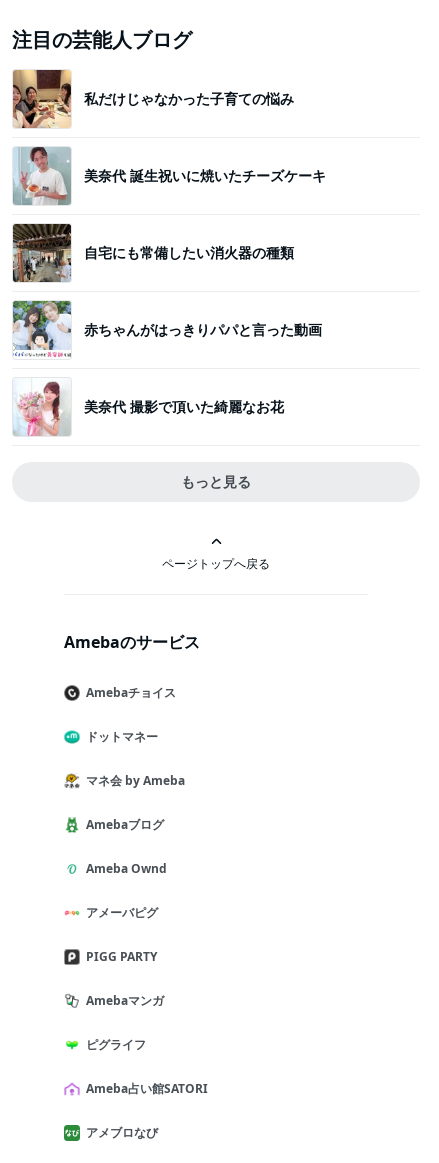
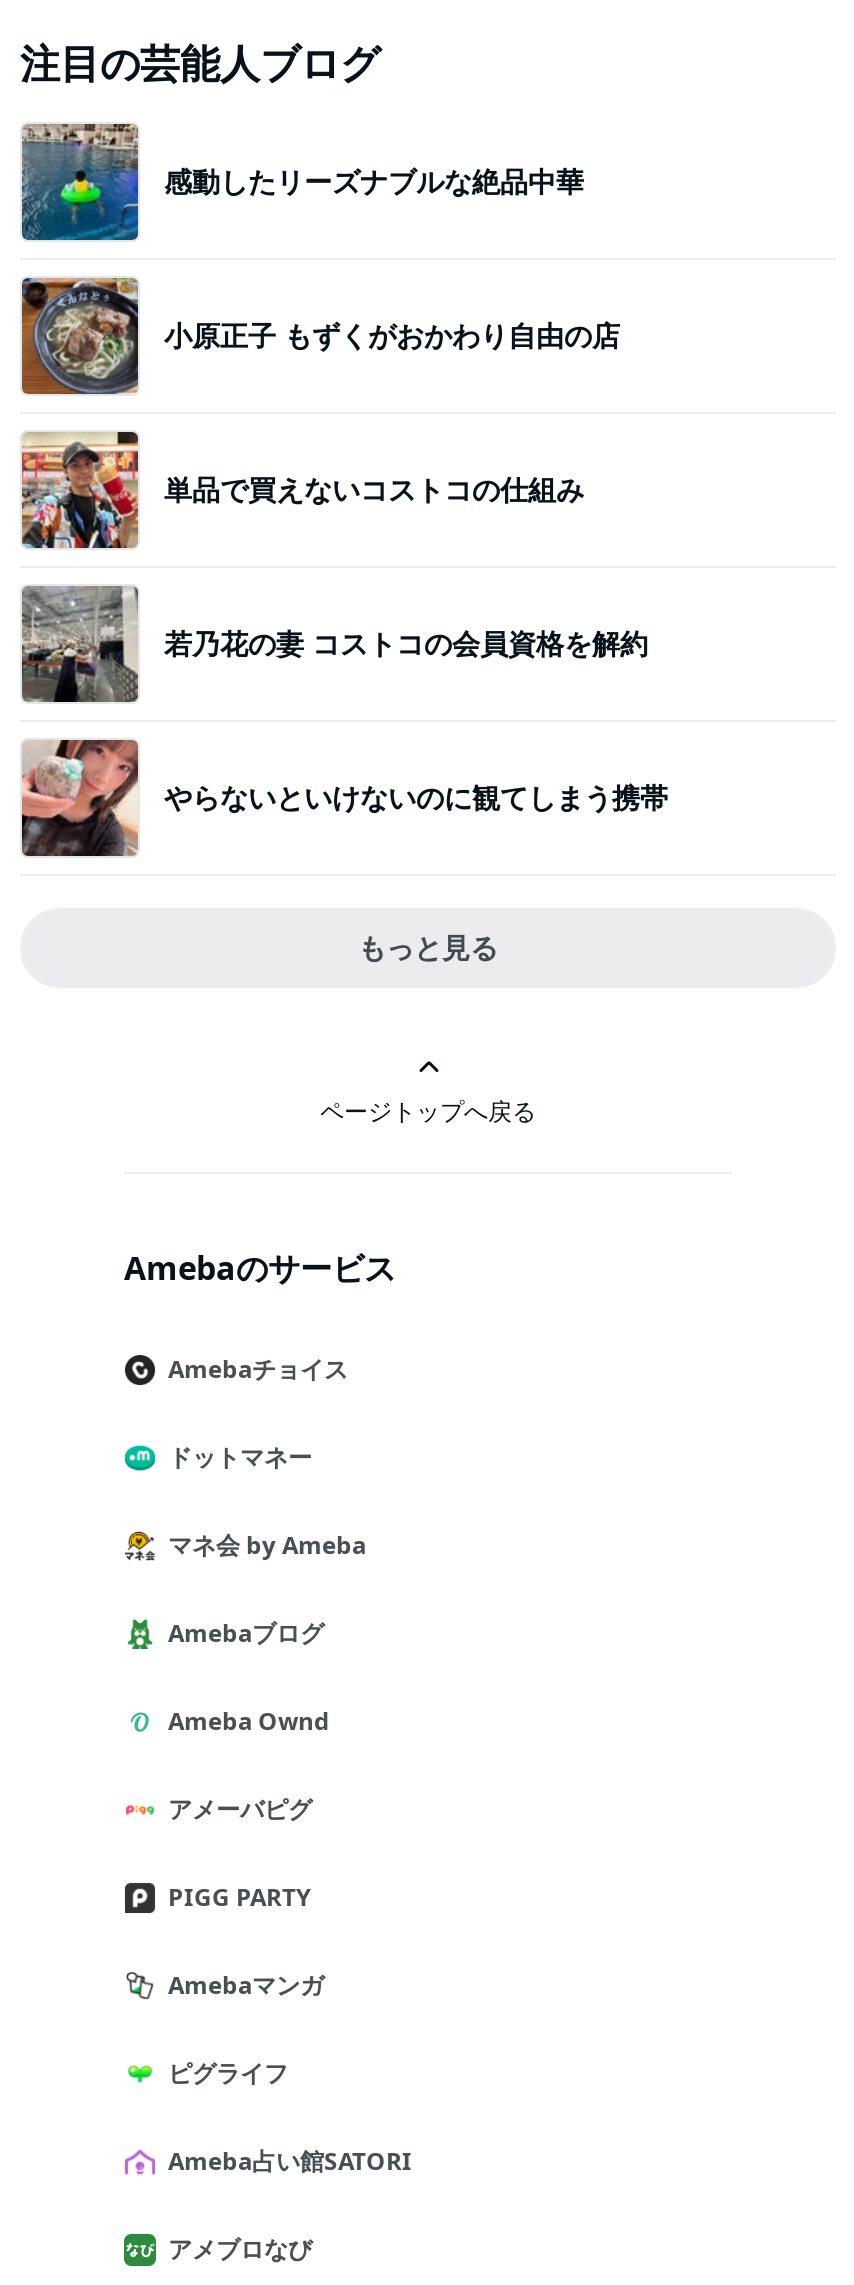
[12,69,294,129] [image] | 私だけじゃなかった子育ての悩み -> [20,122,584,242] [image] | 感動したリーズナブルな絶品中華
[12,146,326,206] [image] | 美奈代 誕生祝いに焼いたチーズケーキ -> [20,276,620,396] [image] | 小原正子 もずくがおかわり自由の店
[12,223,294,283] [image] | 自宅にも常備したい消火器の種類 -> [20,430,584,550] [image] | 単品で買えないコストコの仕組み
[13,300,322,359] [image] | 赤ちゃんがはっきりパパと言った動画 -> [20,584,648,704] [image] | 若乃花の妻 コストコの会員資格を解約
[13,378,284,437] [image] | 美奈代 撮影で頂いた綺麗なお花 -> [20,738,668,858] [image] | やらないといけないのに観てしまう携帯

